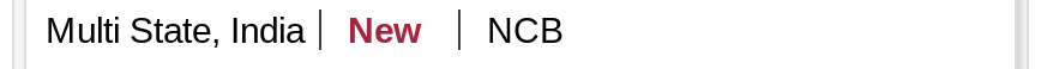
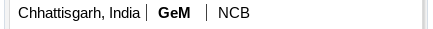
[46,10,422,50] Multi State, India | New -> [18,4,191,21] Chhattisgarh, India | GeM

